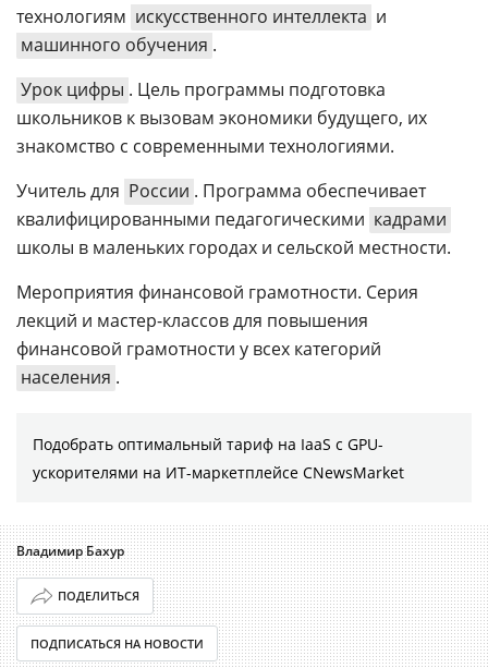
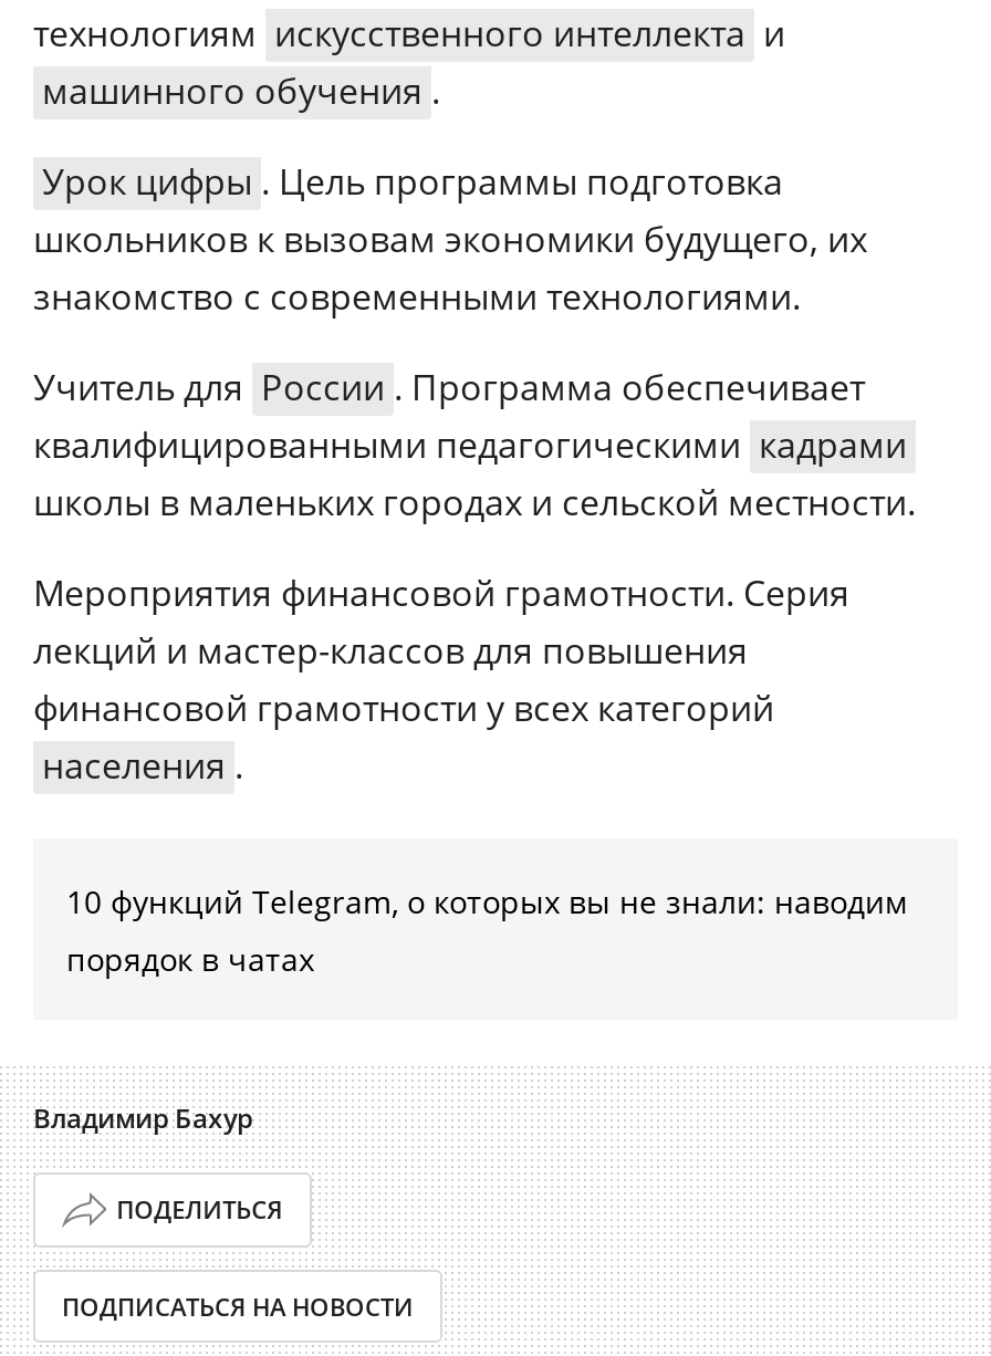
[33,433,404,482] Подобрать оптимальный тариф на IaaS с GPU- | ускорителями на ИТ-маркетплейсе CNewsMarket -> [66,880,907,979] 10 функций Telegram, о которых вы не знали: наводим | порядок в чатах

